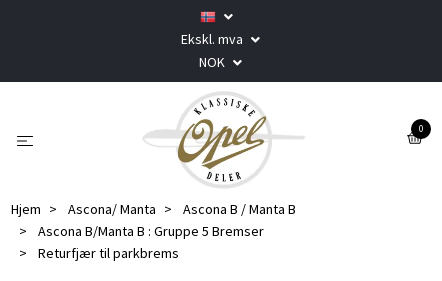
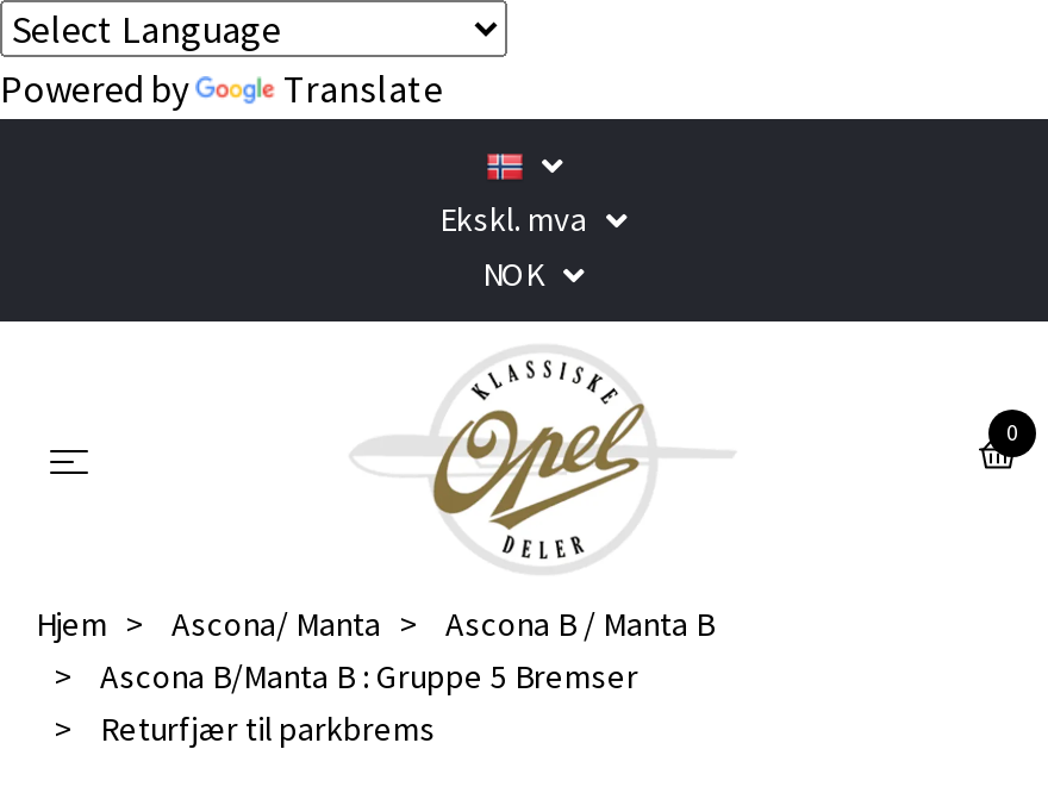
none -> [0,64,443,112] Powered by | Translate

